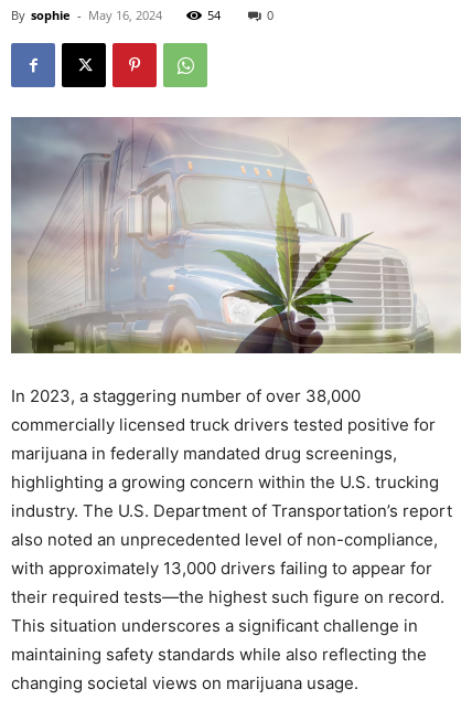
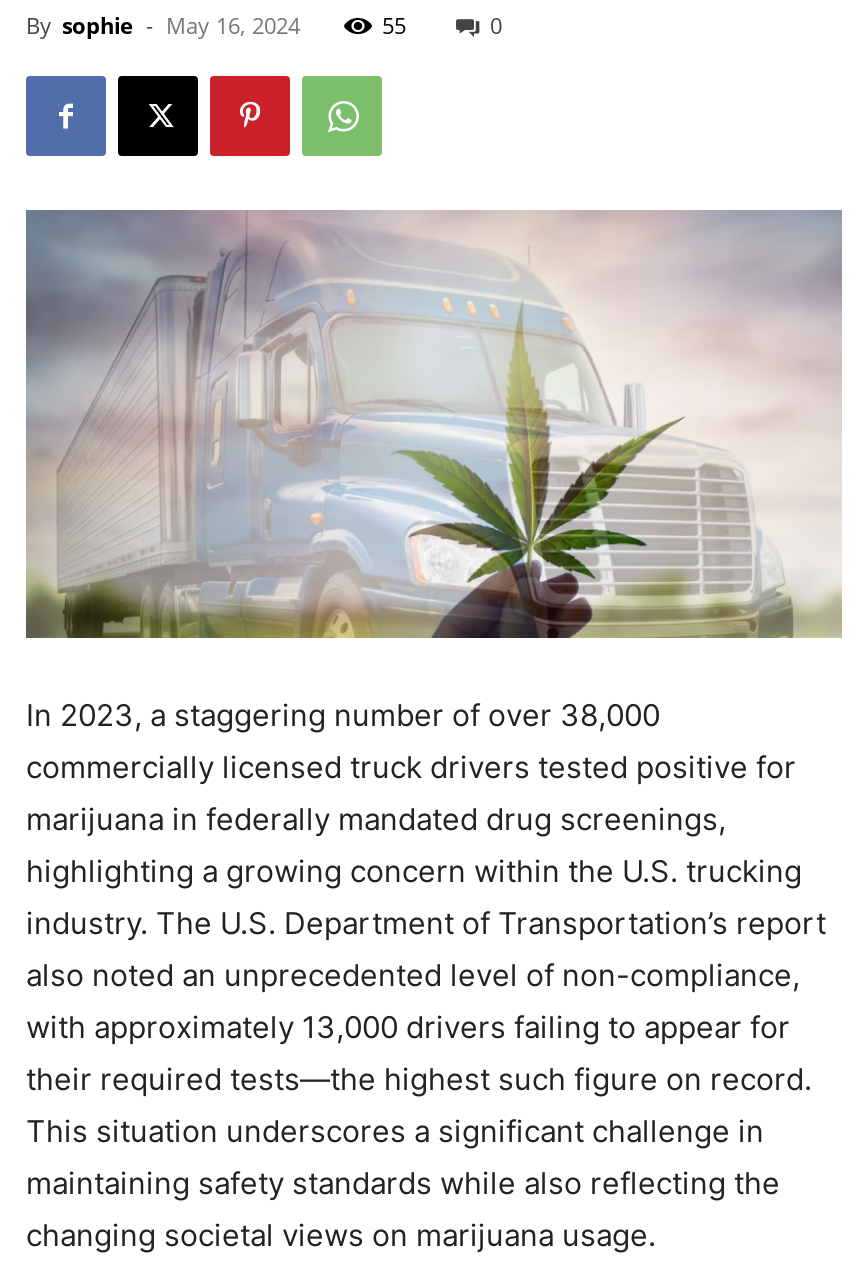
[207,7,221,23] 54 -> [382,10,406,40] 55

